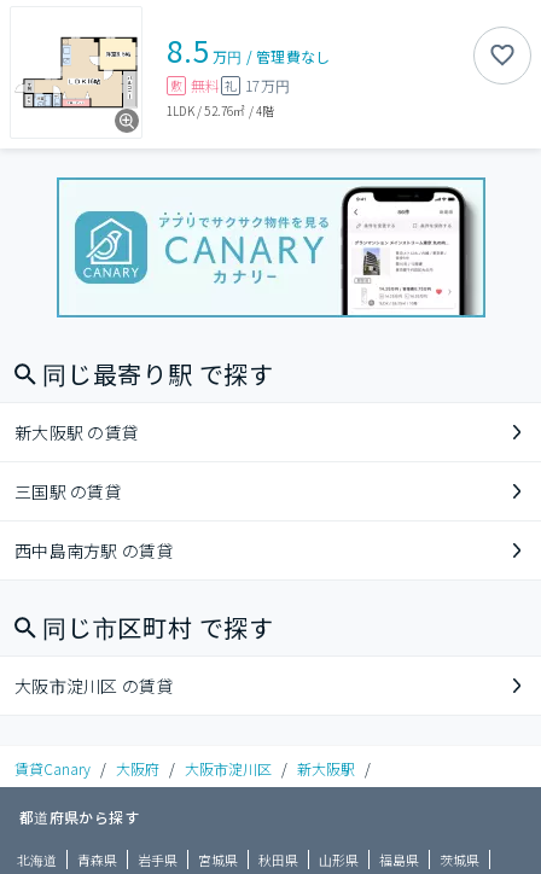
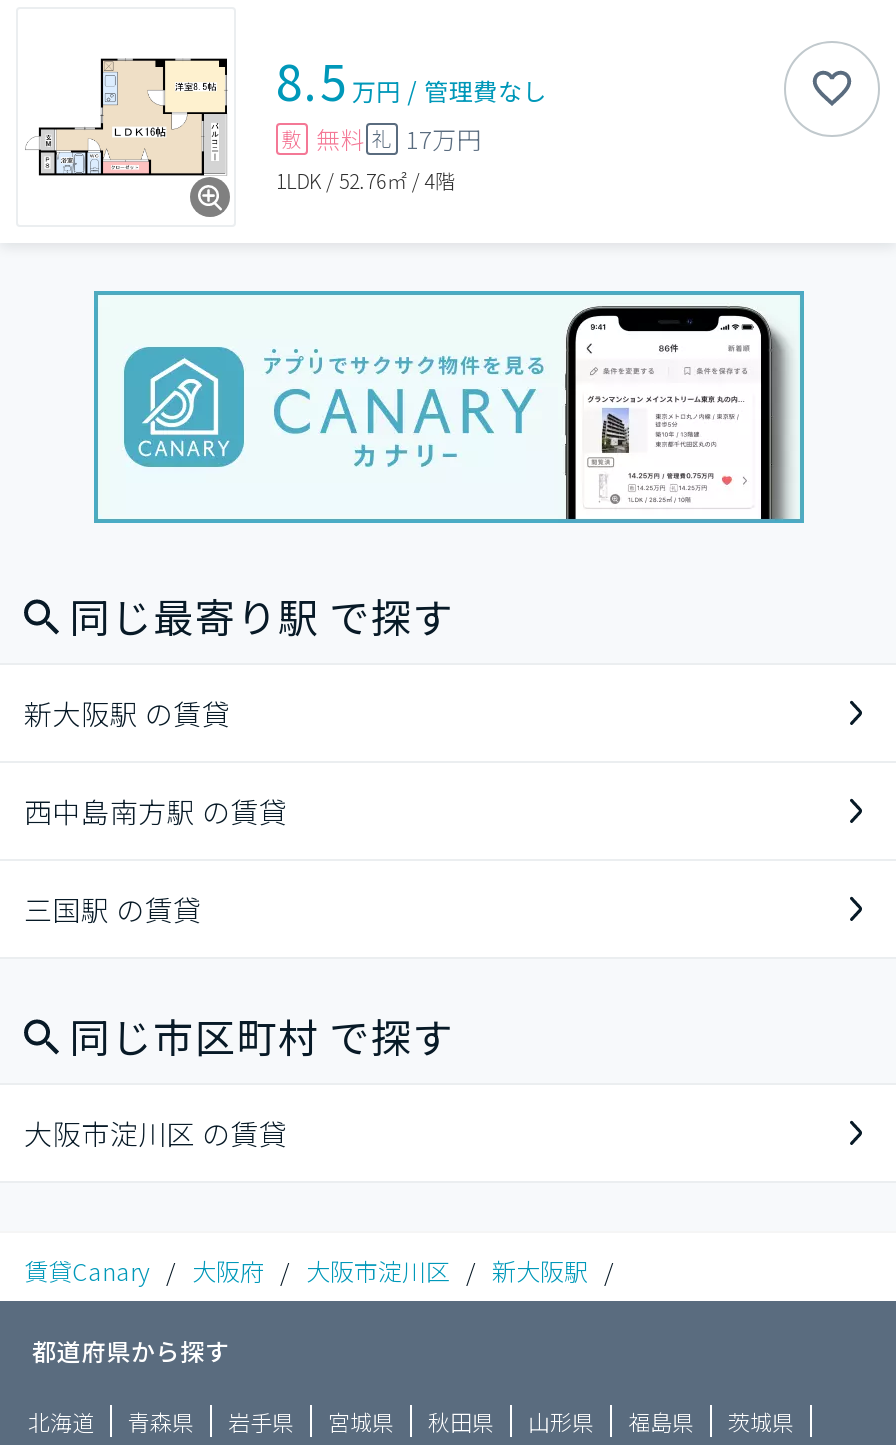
moved [14,479,122,503] -> [24,889,202,929]: 三国駅 の賃貸
moved [14,538,174,563] -> [24,791,288,831]: 西中島南方駅 の賃貸

